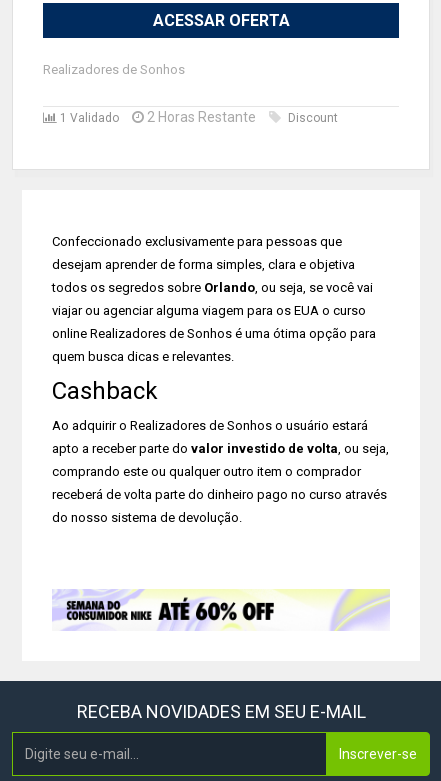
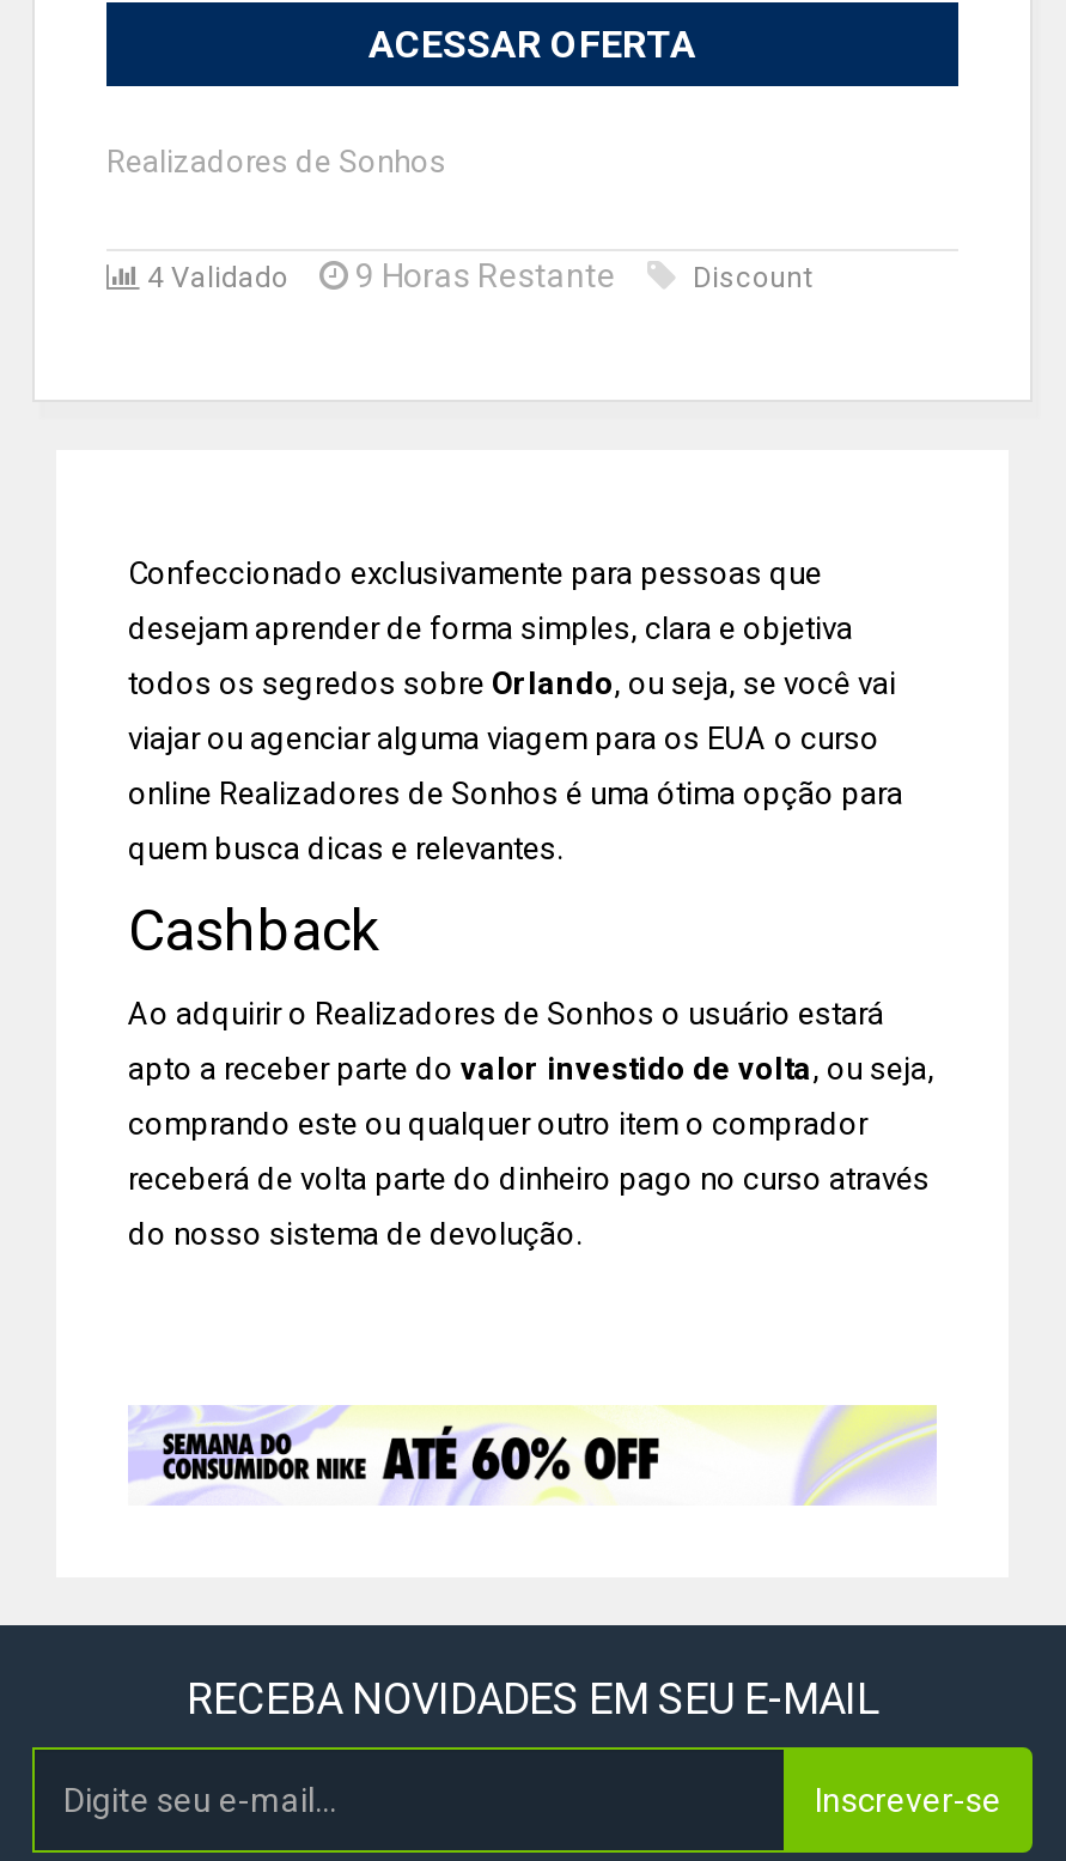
[57,111,119,125] 1 Validado -> [140,261,288,294] 4 Validado
[144,109,256,125] 2 Horas Restante -> [348,256,616,294] 9 Horas Restante

